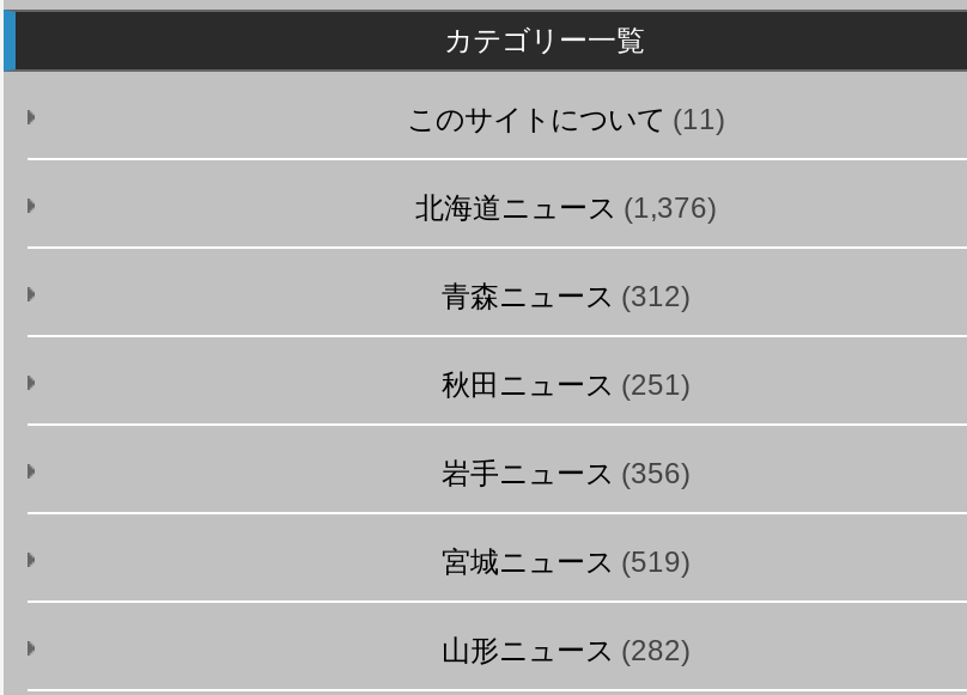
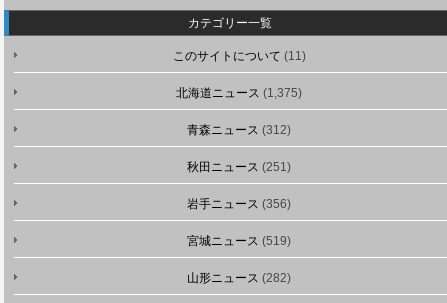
[415,191,717,225] 北海道ニュース(1,376) -> [176,86,302,100] 北海道ニュース(1,375)

